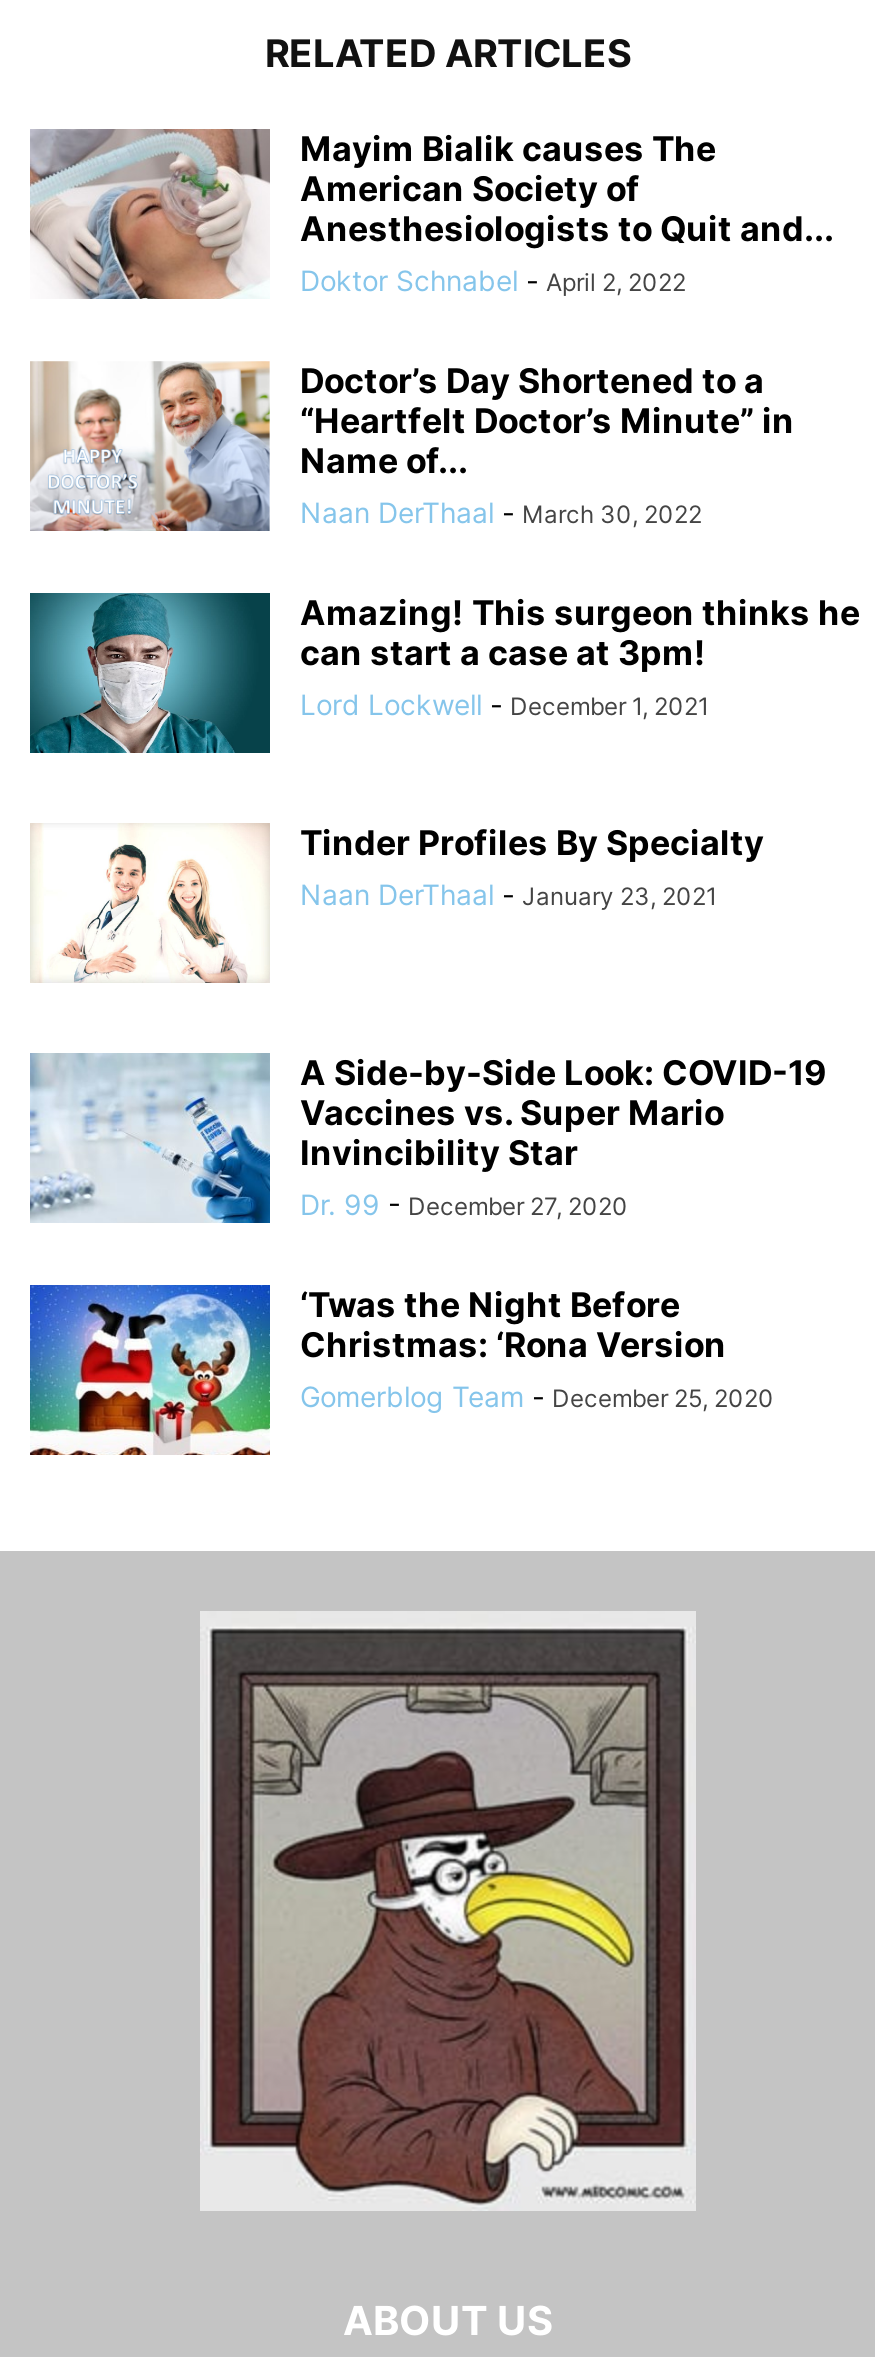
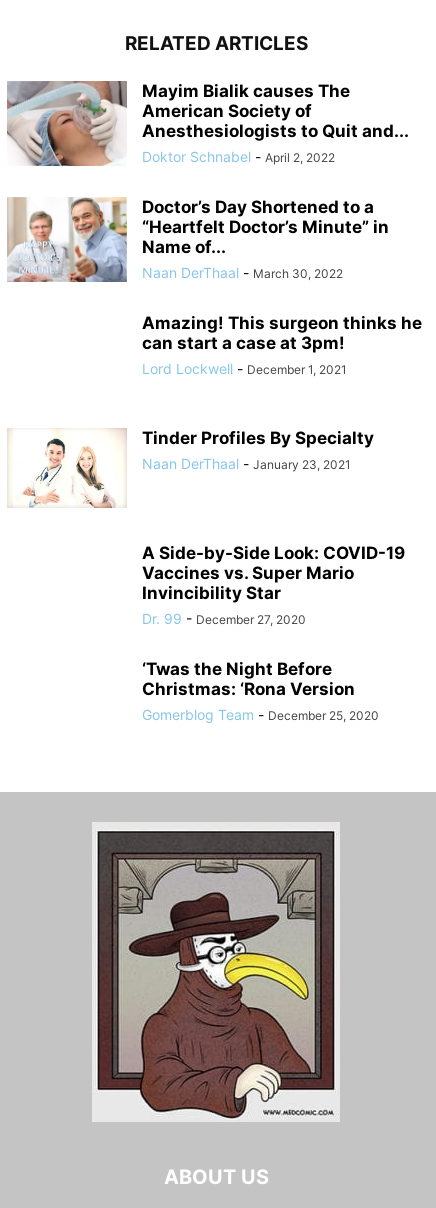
[28,591,272,755] [image] -> none
[28,1051,272,1225] [image] -> none
[28,1283,272,1457] [image] -> none

